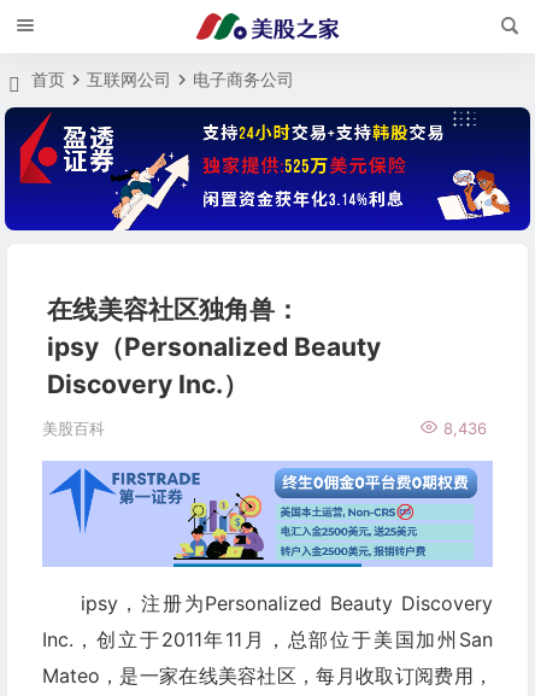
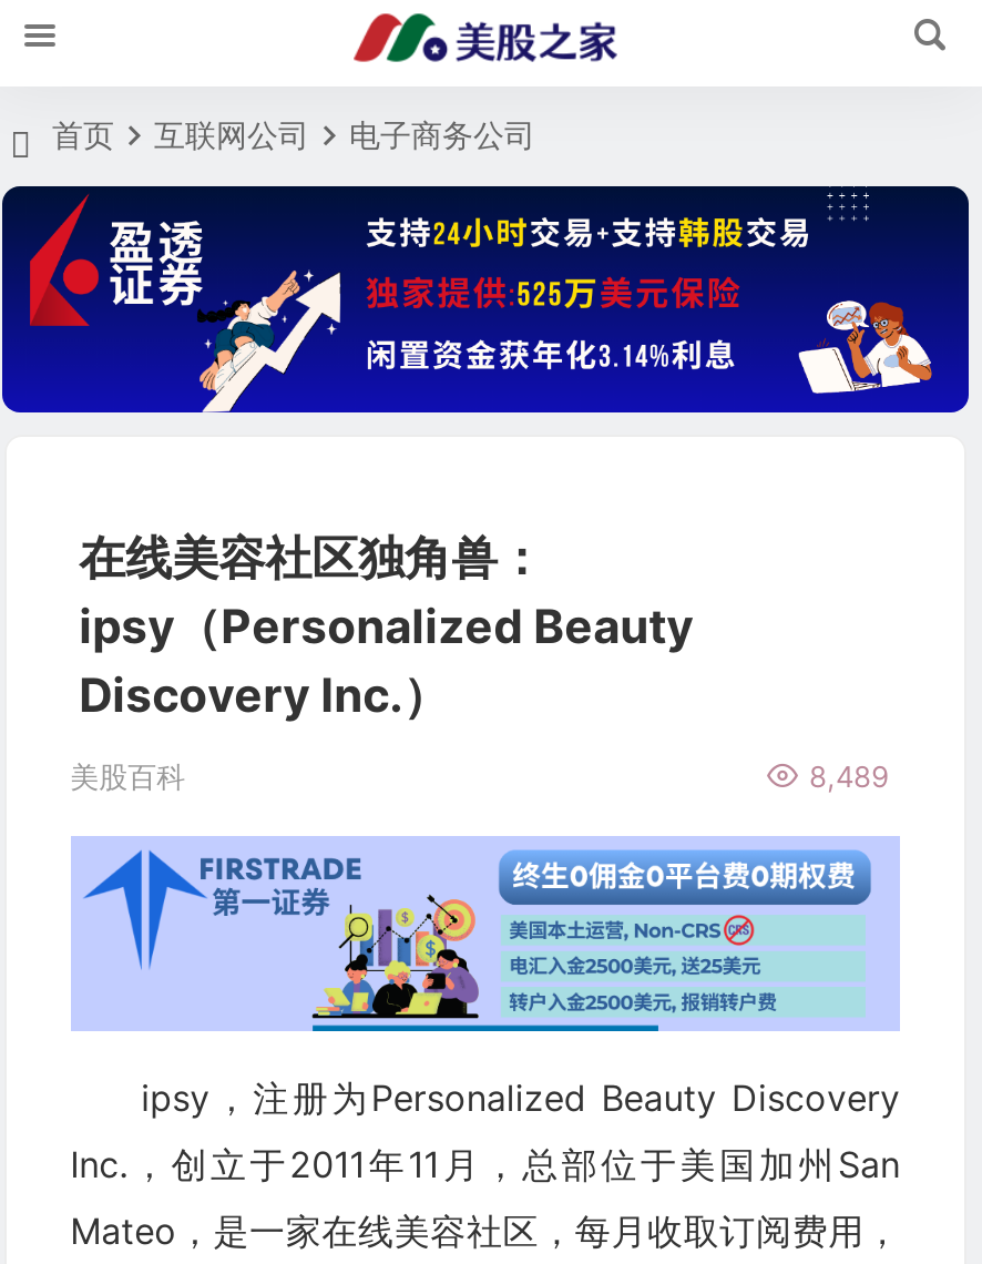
[443,419,487,438] 8,436 -> [809,759,889,795] 8,489

